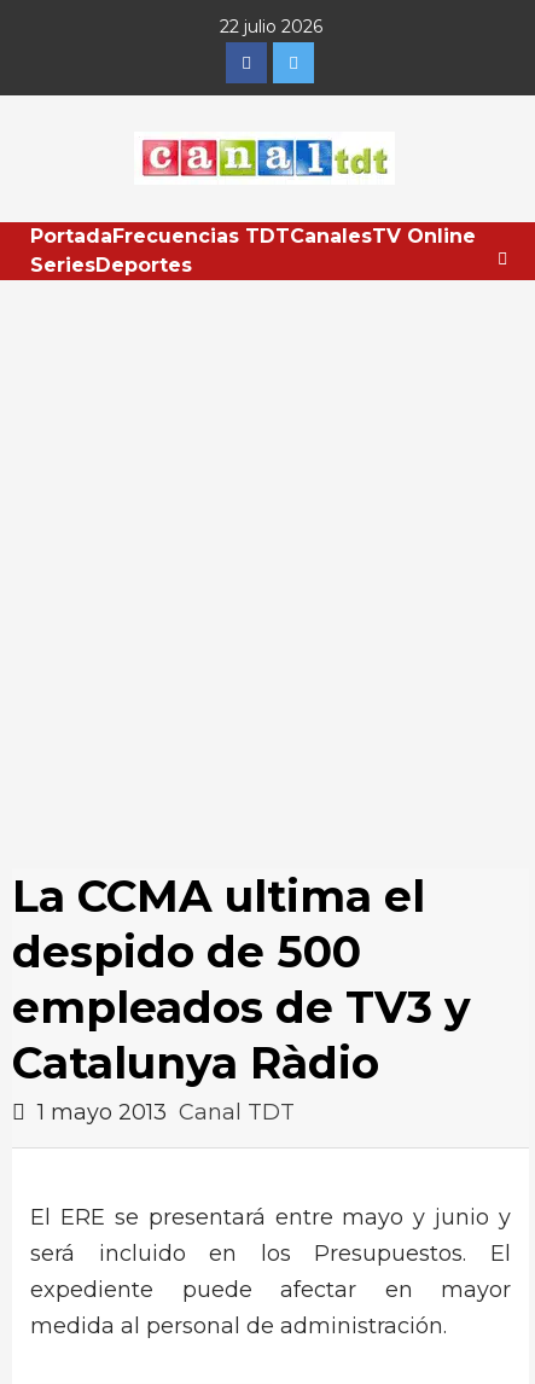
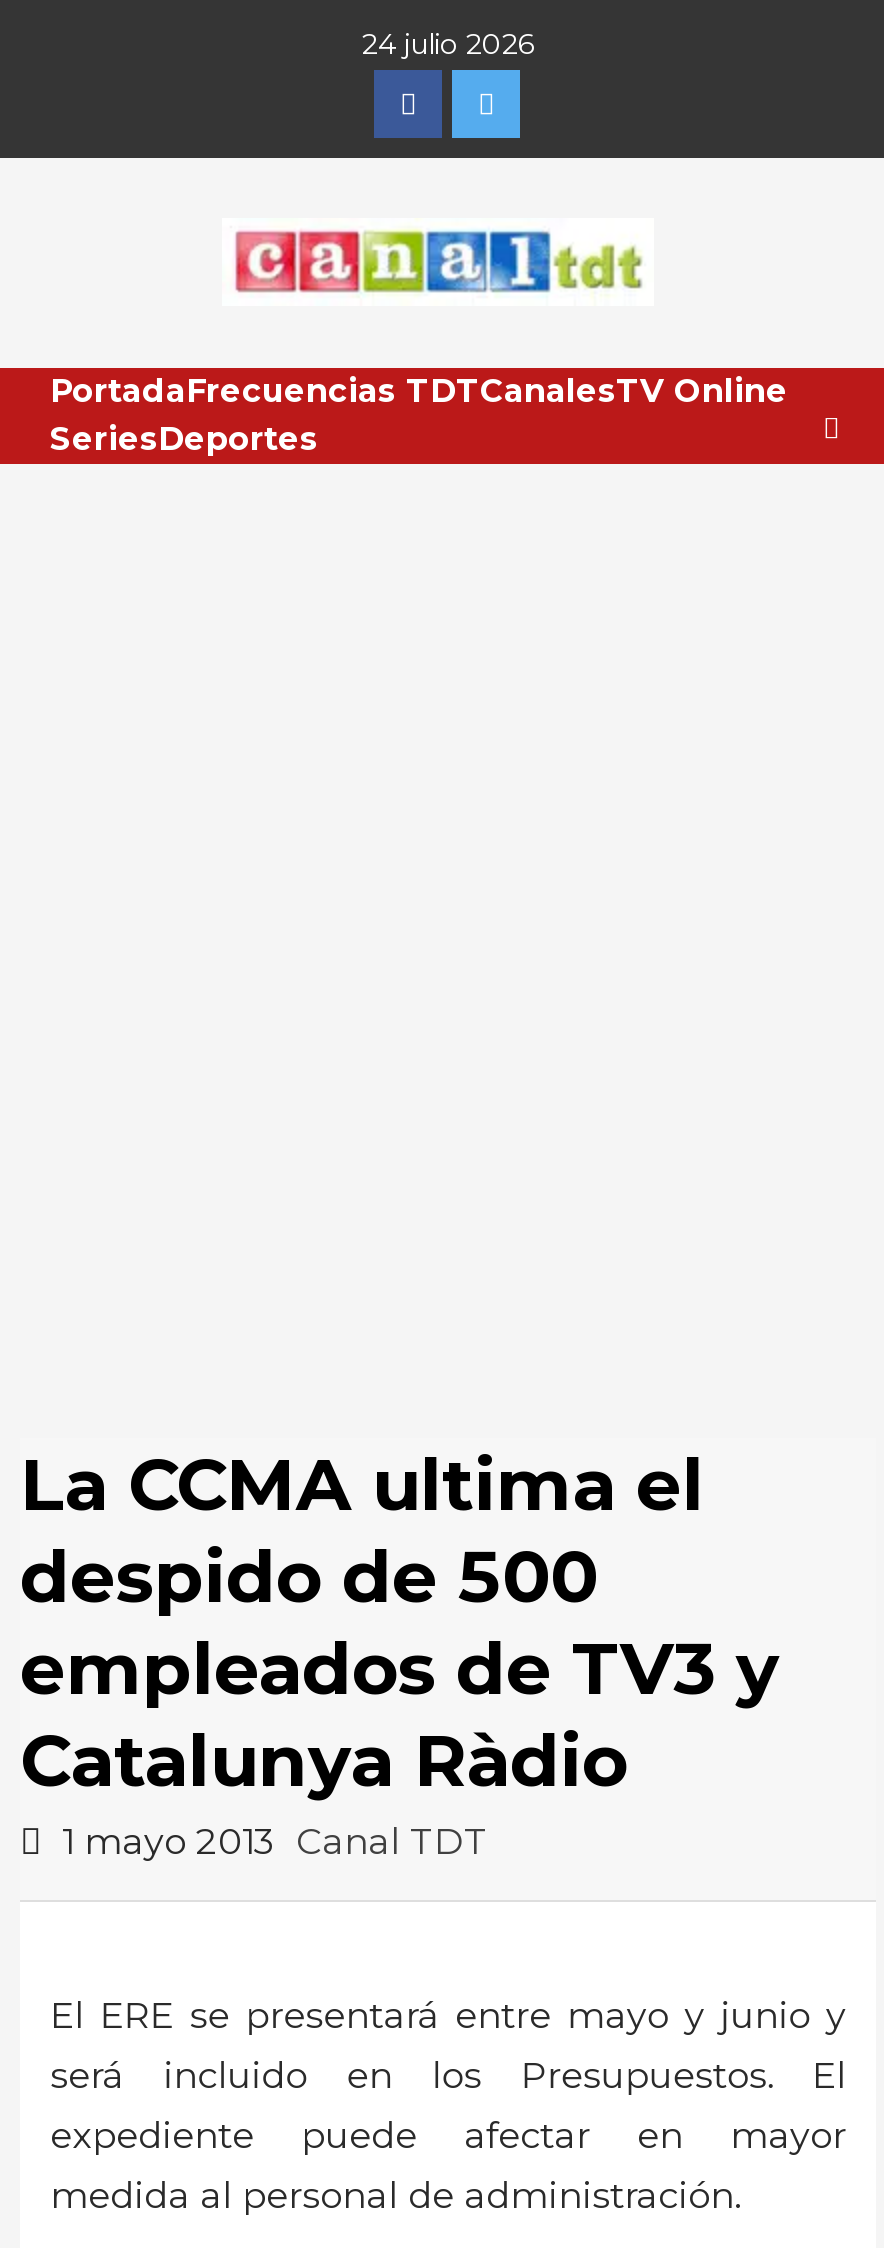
[219,16,322,37] 22 julio 2026 -> [362,26,534,62] 24 julio 2026

